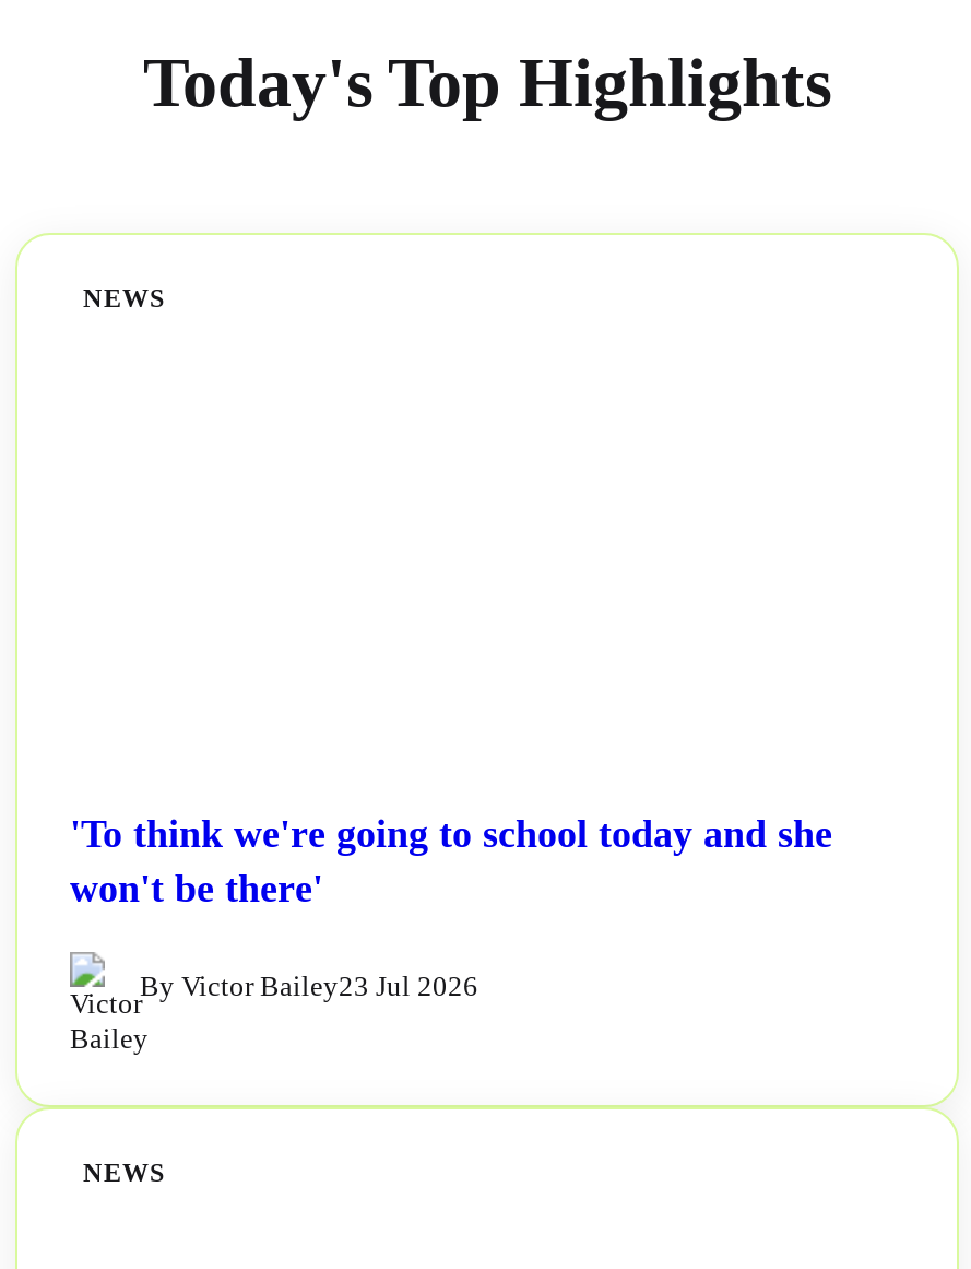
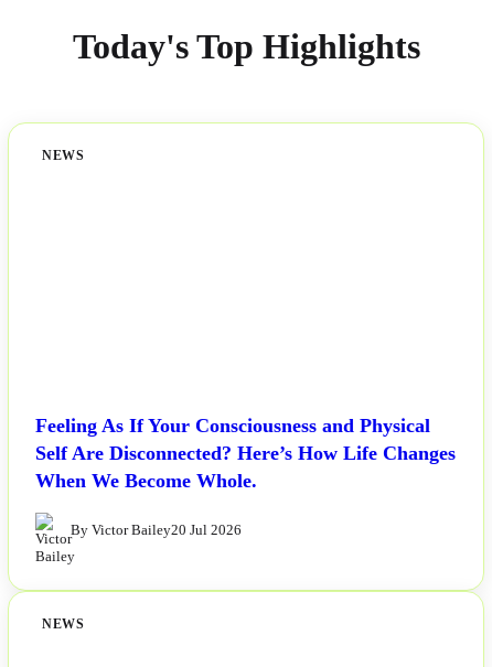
[70,812,832,910] 'To think we're going to school today and she | won't be there' -> [35,414,456,492] Feeling As If Your Consciousness and Physical | Self Are Disconnected? Here’s How Life Changes | When We Become Whole.
[140,969,478,1002] By Victor Bailey23 Jul 2026 -> [71,521,242,538] By Victor Bailey20 Jul 2026

